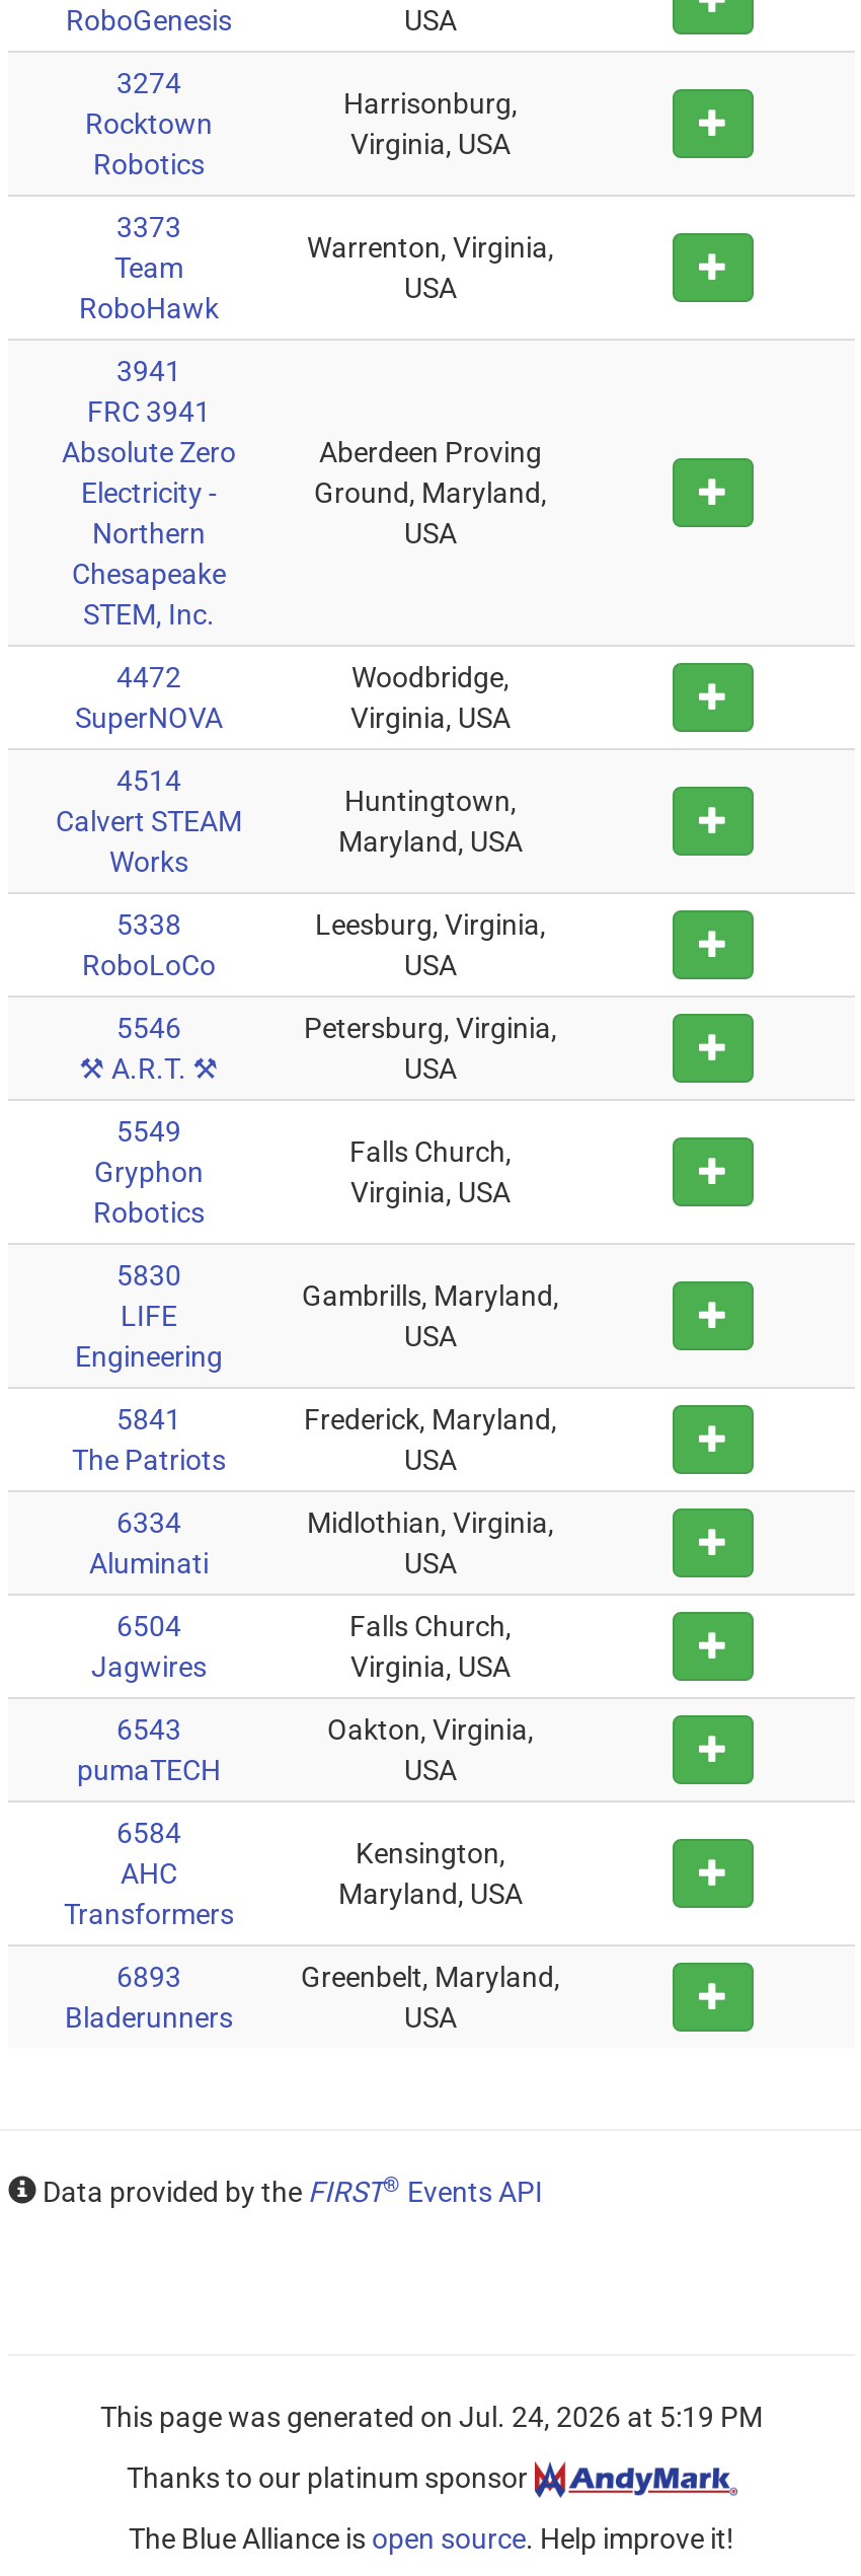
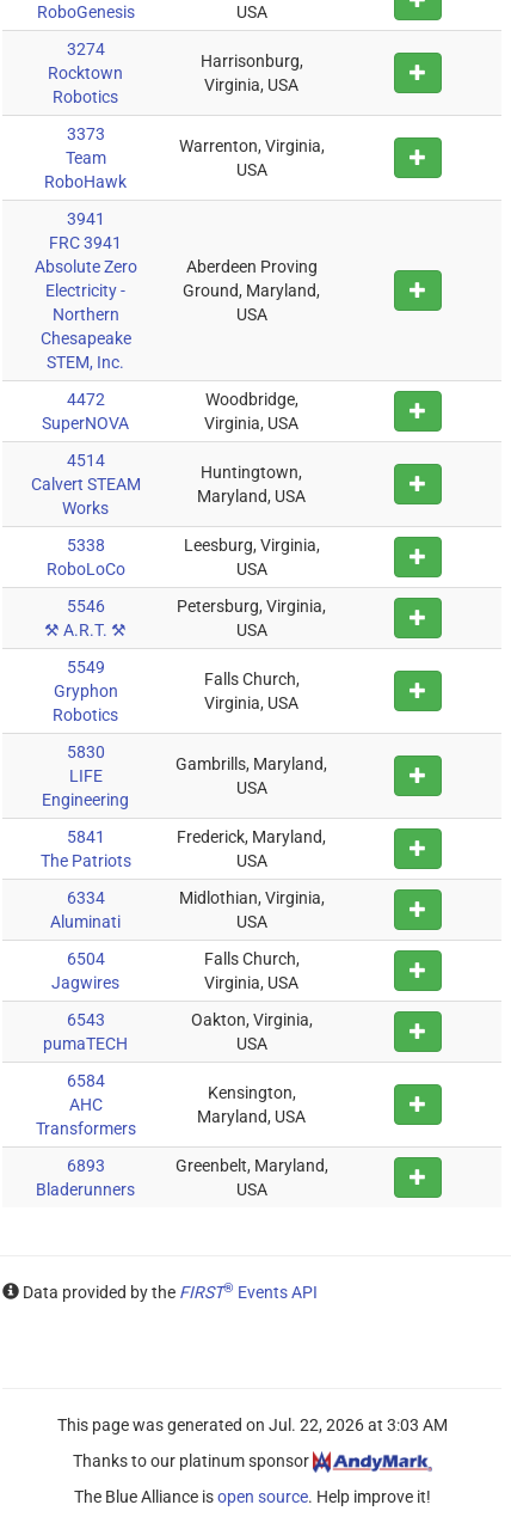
[100,2401,763,2433] This page was generated on Jul. 24, 2026 at 5:19 PM -> [57,1415,447,1435] This page was generated on Jul. 22, 2026 at 3:03 AM

